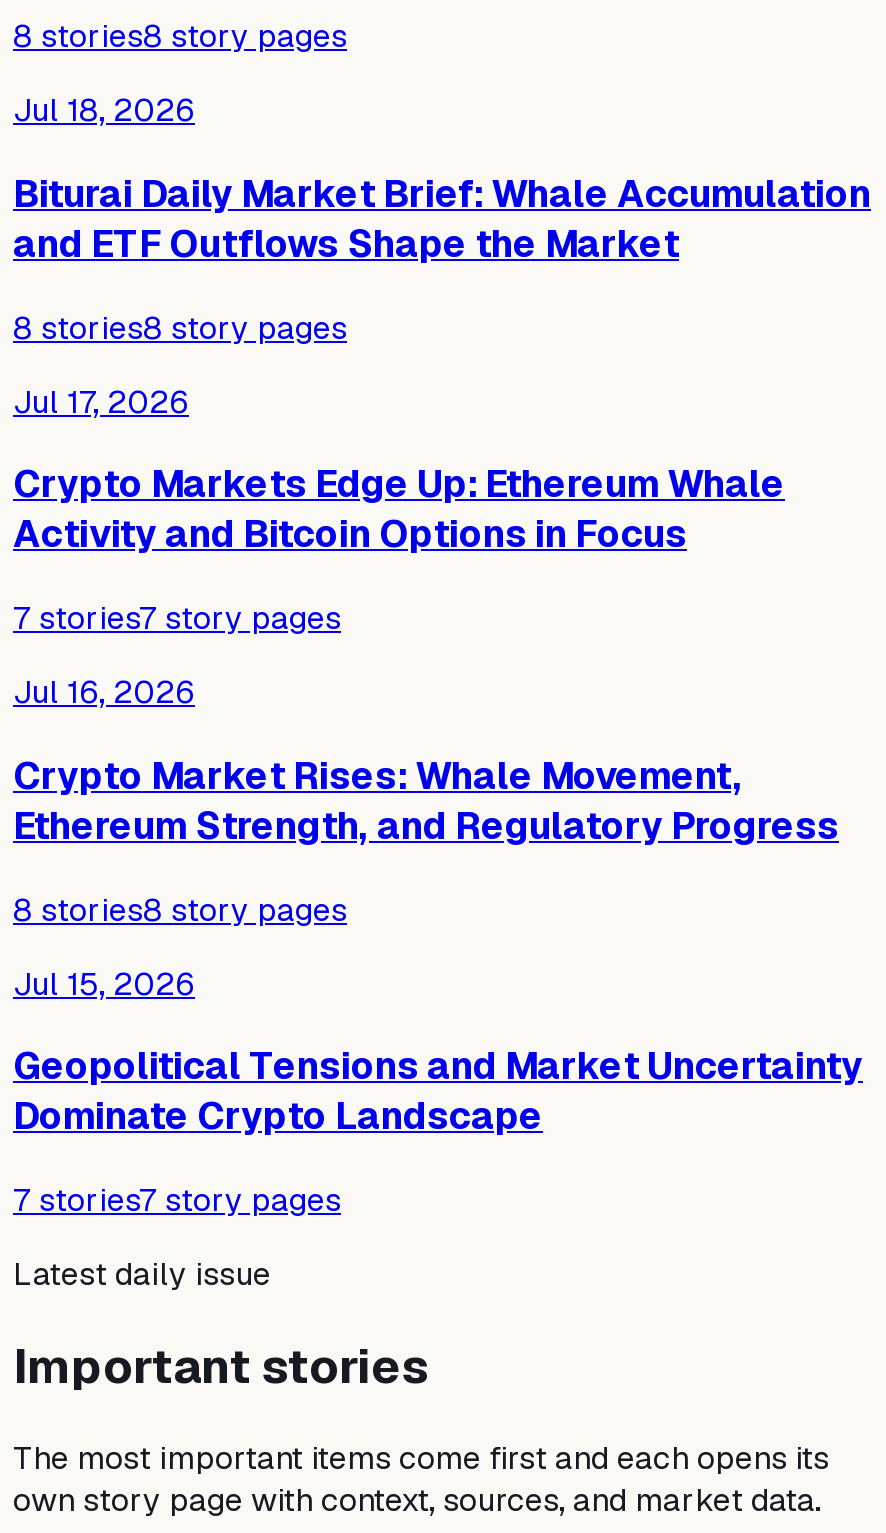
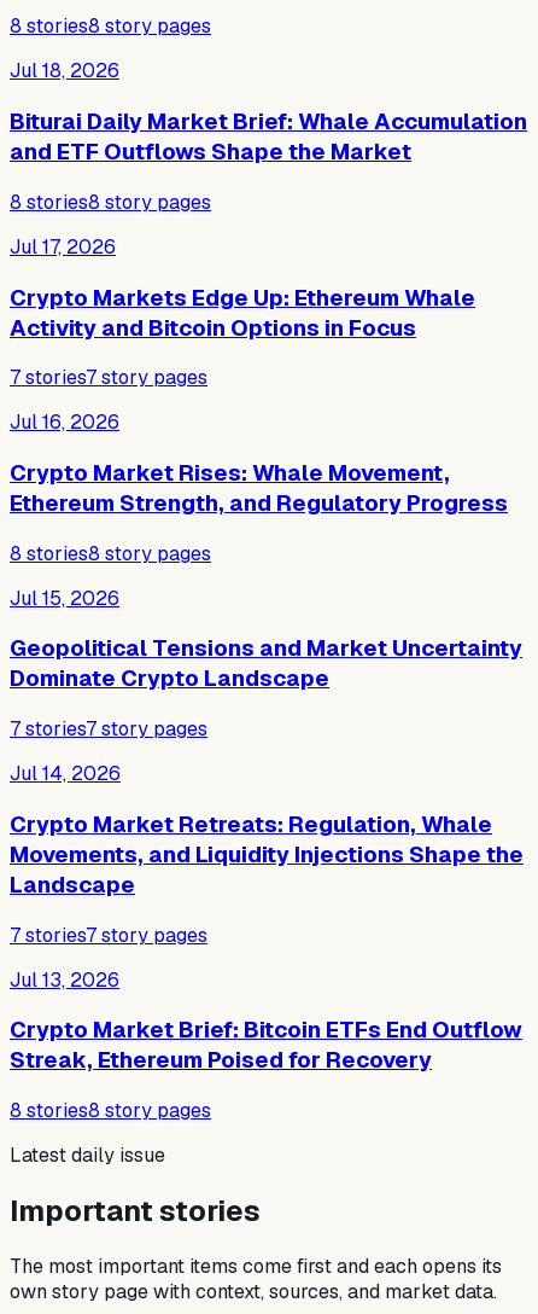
none -> [10,761,524,1123] Jul 14, 2026 | Crypto Market Retreats: Regulation, Whale | Movements, and Liquidity Injections Shape the | Landscape | 7 stories7 story pages | Jul 13, 2026 | Crypto Market Brief: Bitcoin ETFs End Outflow | Streak, Ethereum Poised for Recovery | 8 stories8 story pages

